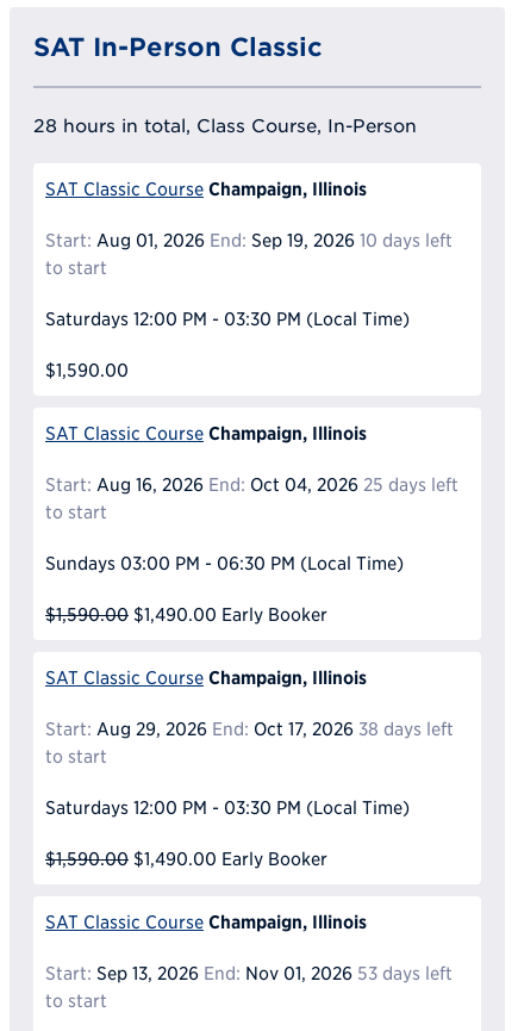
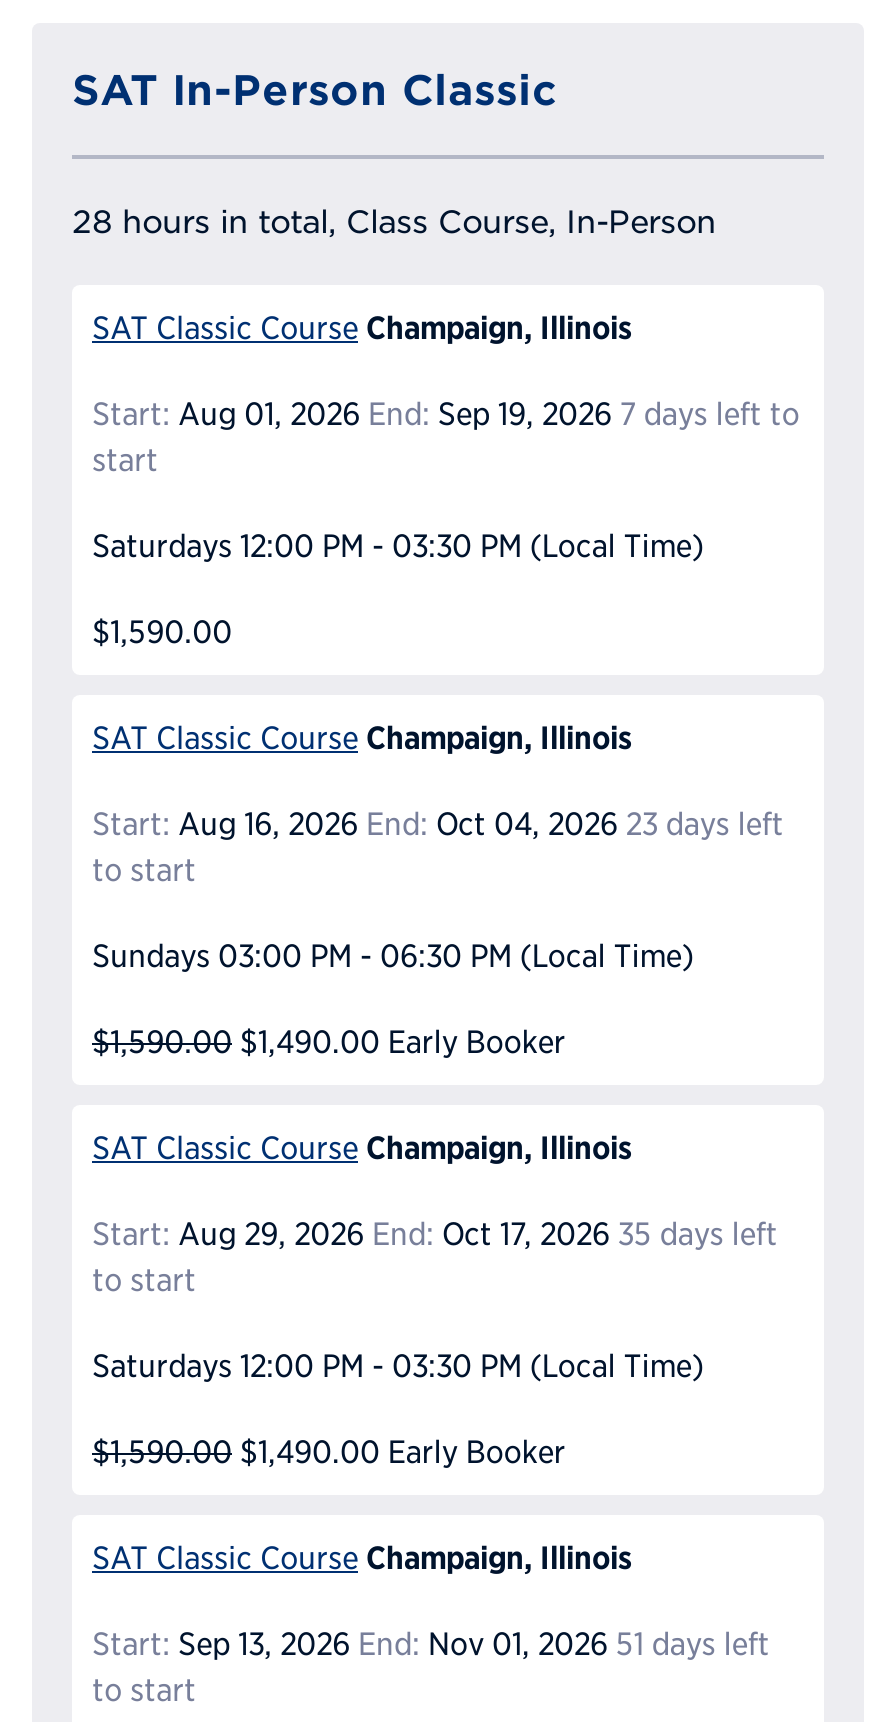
[45,230,452,278] Start: Aug 01, 2026 End: Sep 19, 2026 10 days left | to start -> [92,397,799,477] Start: Aug 01, 2026 End: Sep 19, 2026 7 days left to | start
[45,474,458,495] Start: Aug 16, 2026 End: Oct 04, 2026 25 days left -> [92,807,783,841] Start: Aug 16, 2026 End: Oct 04, 2026 23 days left
[45,719,453,739] Start: Aug 29, 2026 End: Oct 17, 2026 38 days left -> [92,1217,777,1251] Start: Aug 29, 2026 End: Oct 17, 2026 35 days left
[45,963,452,983] Start: Sep 13, 2026 End: Nov 01, 2026 53 days left -> [92,1627,769,1661] Start: Sep 13, 2026 End: Nov 01, 2026 51 days left

